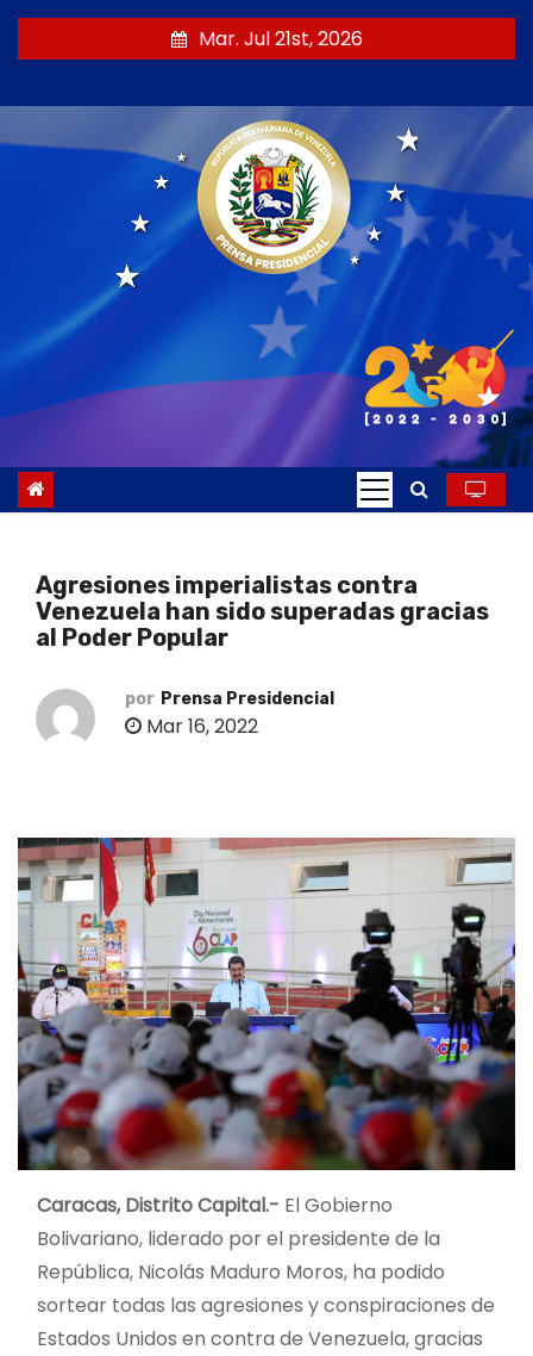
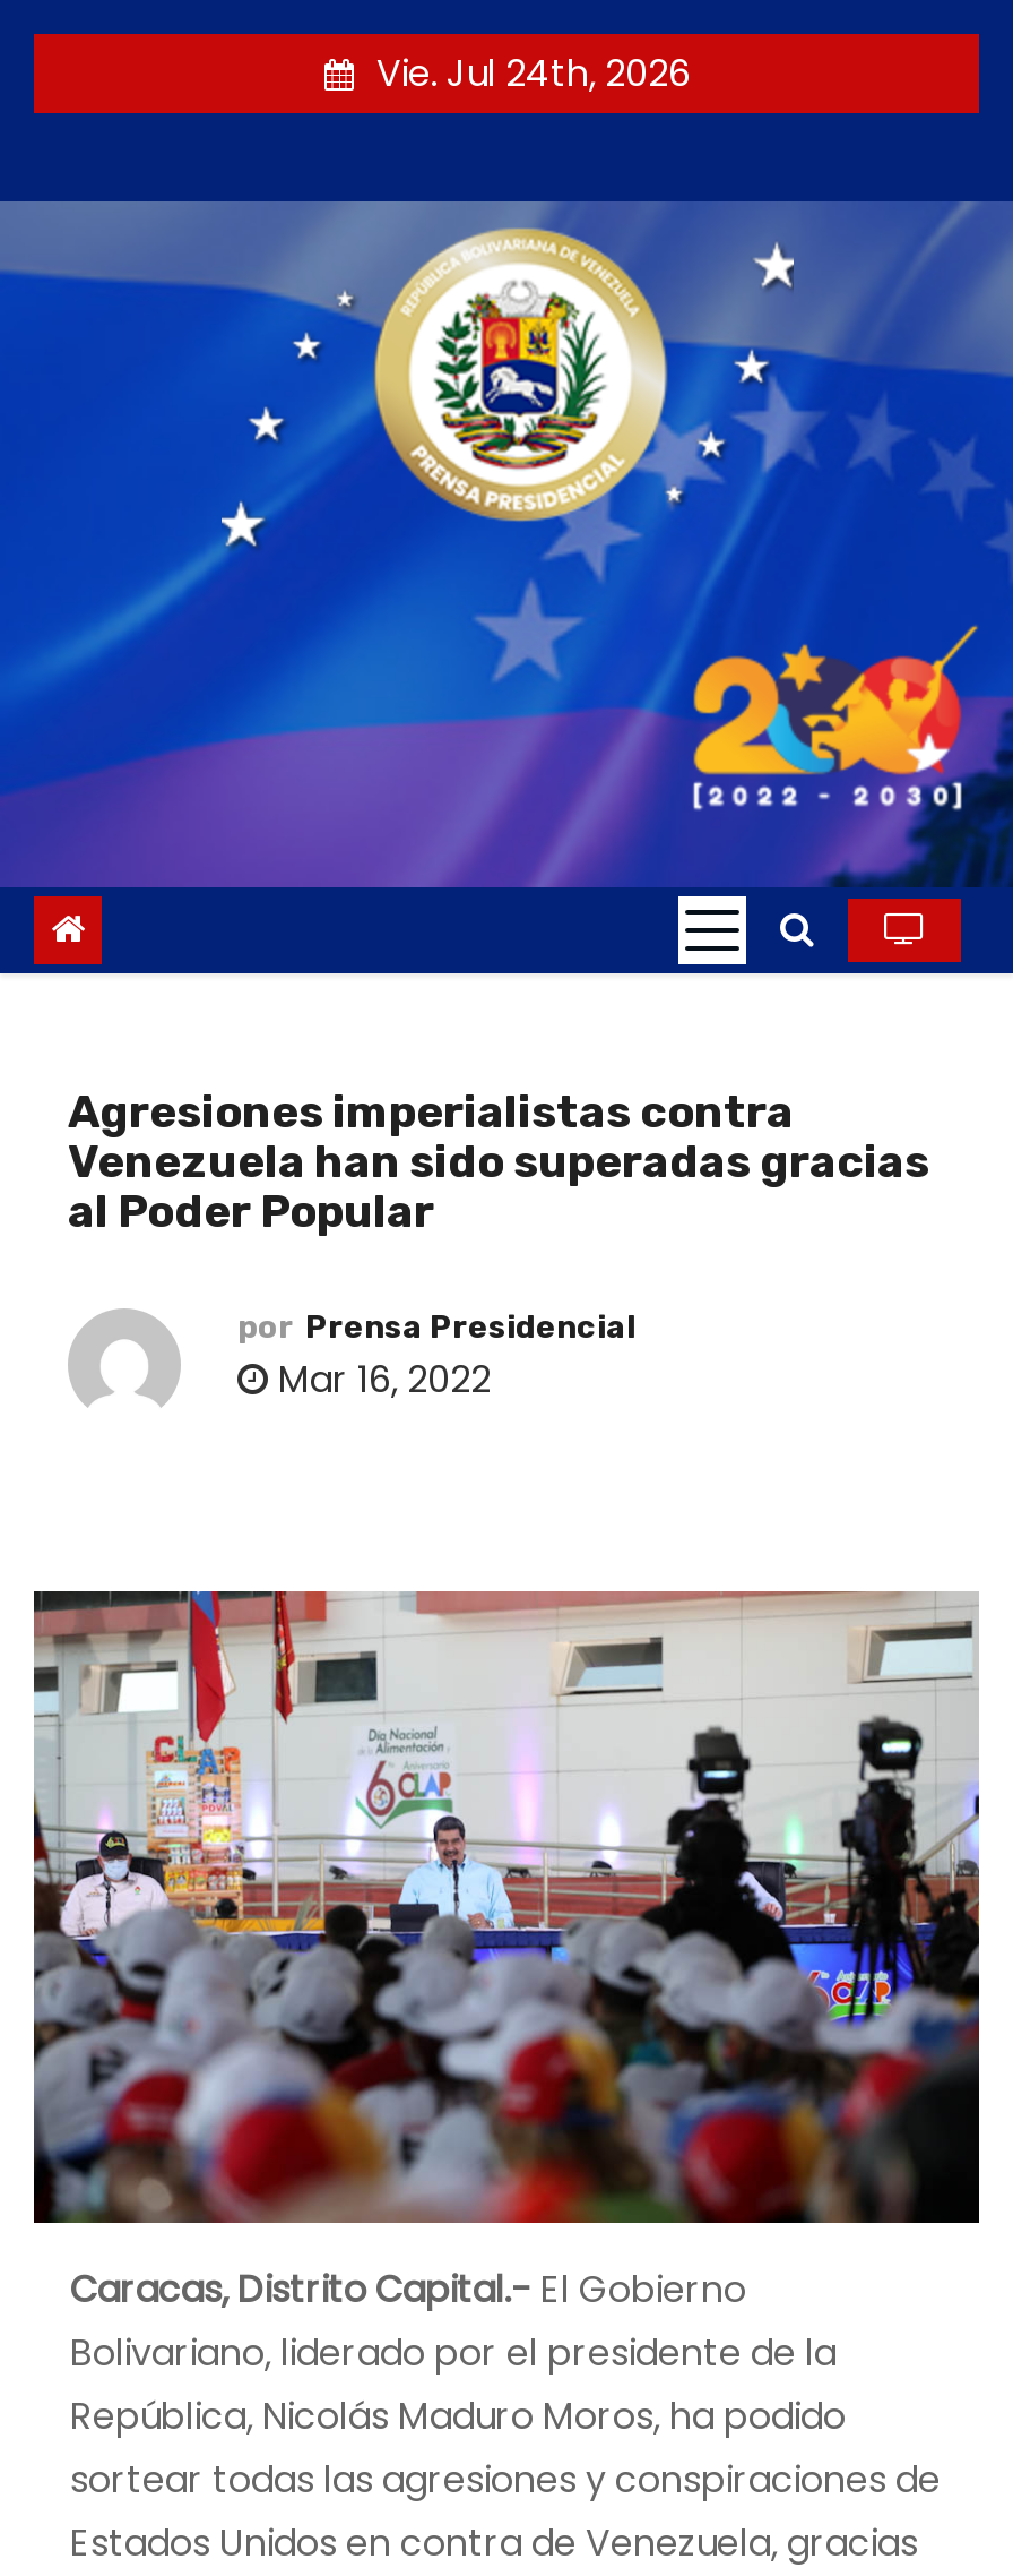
[199,25,363,52] Mar. Jul 21st, 2026 -> [376,48,691,100] Vie. Jul 24th, 2026

